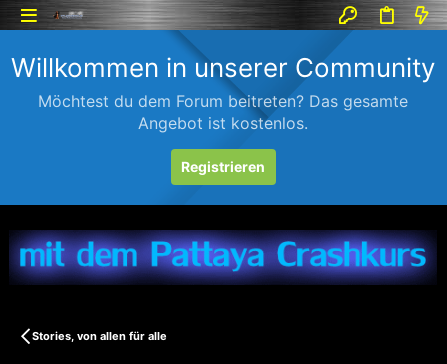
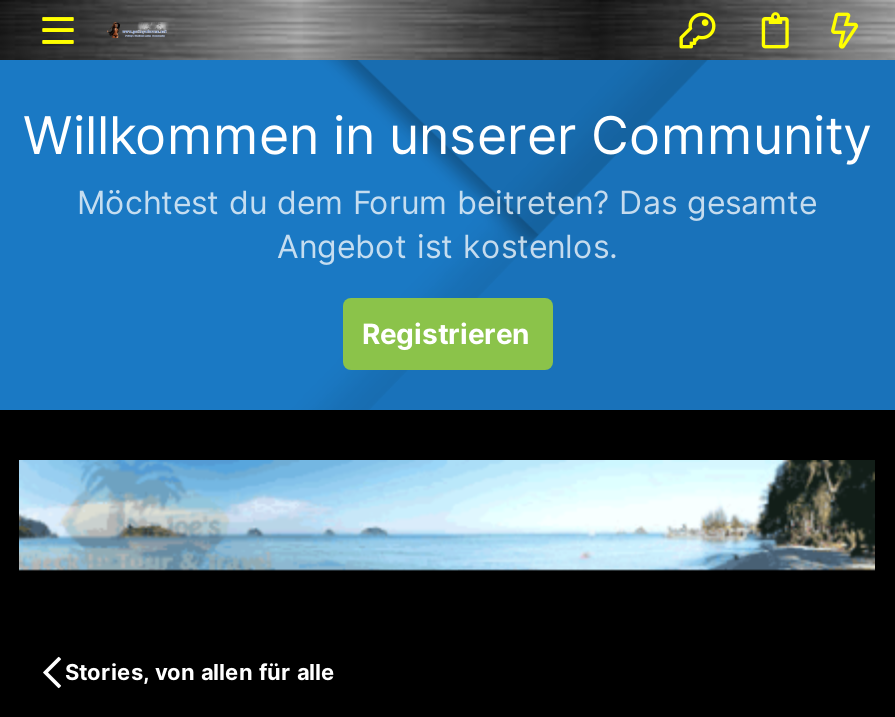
[9,230,437,285] [image] -> [17,458,877,572] [image]

